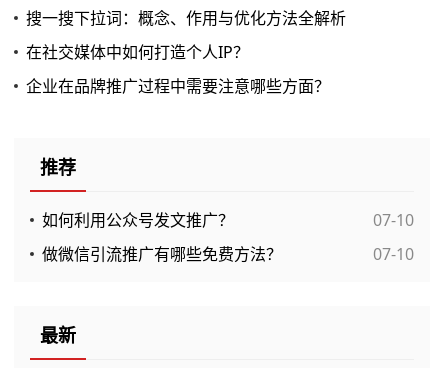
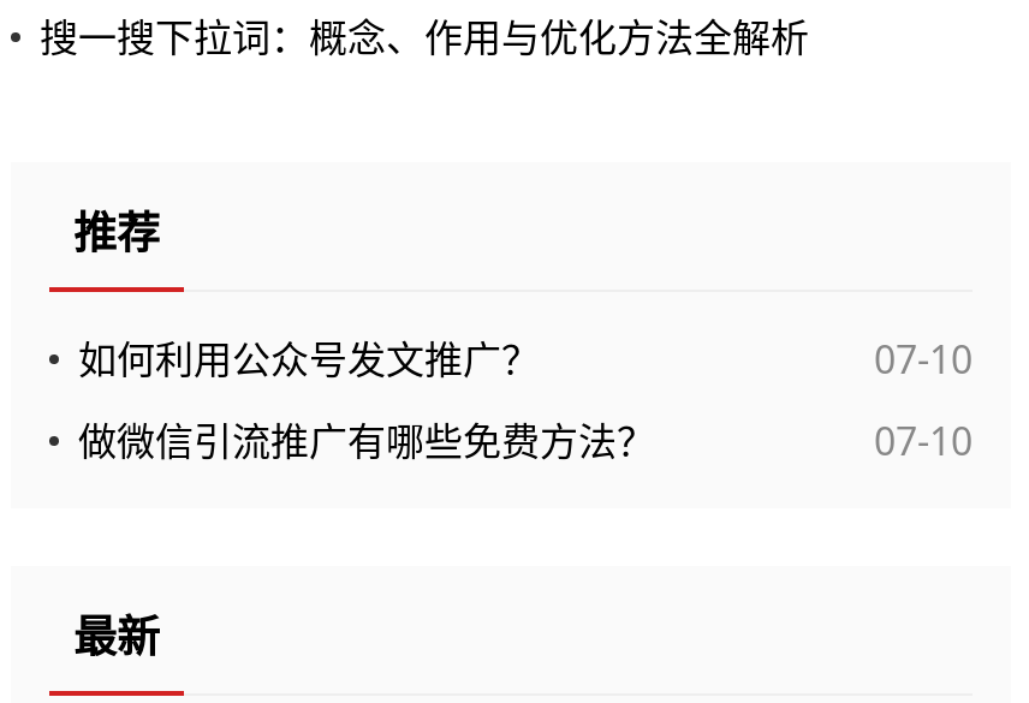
[26,41,330,97] 在社交媒体中如何打造个人IP？ | 企业在品牌推广过程中需要注意哪些方面？ -> none

